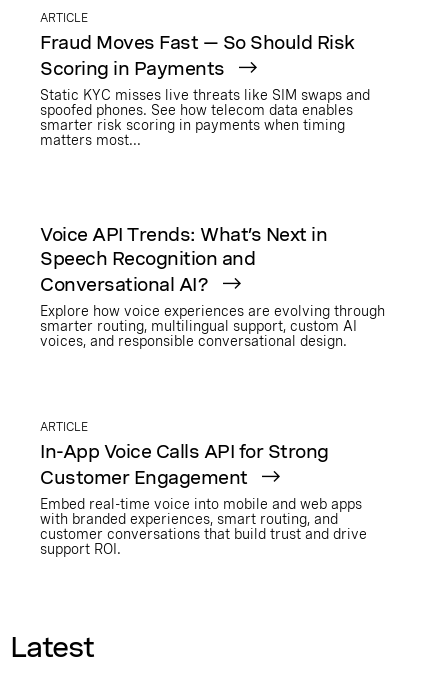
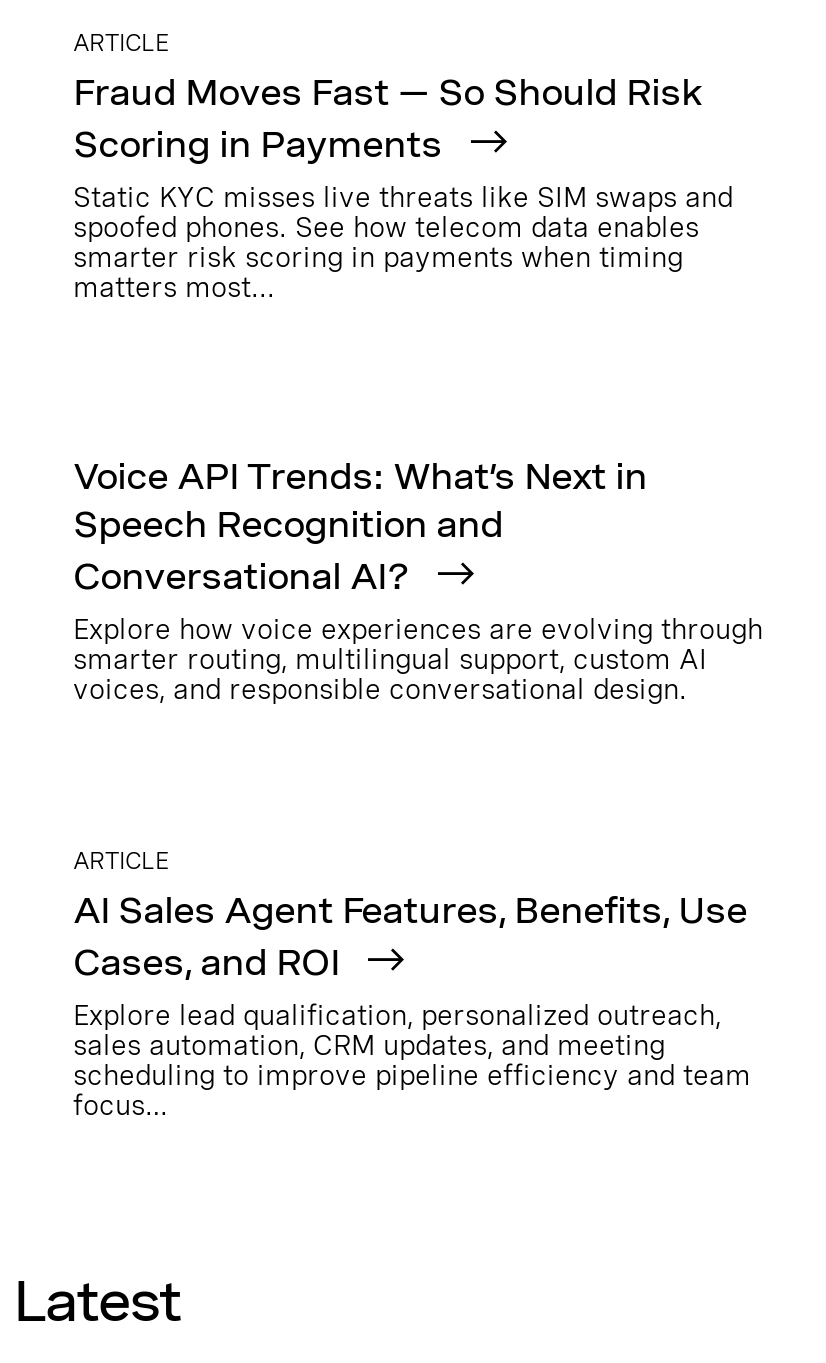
[40,441,367,557] In-App Voice Calls API for Strong | Customer Engagement | Embed real-time voice into mobile and web apps | with branded experiences, smart routing, and | customer conversations that build trust and drive | support ROI. -> [73,889,751,1121] AI Sales Agent Features, Benefits, Use | Cases, and ROI | Explore lead qualification, personalized outreach, | sales automation, CRM updates, and meeting | scheduling to improve pipeline efficiency and team | focus…

